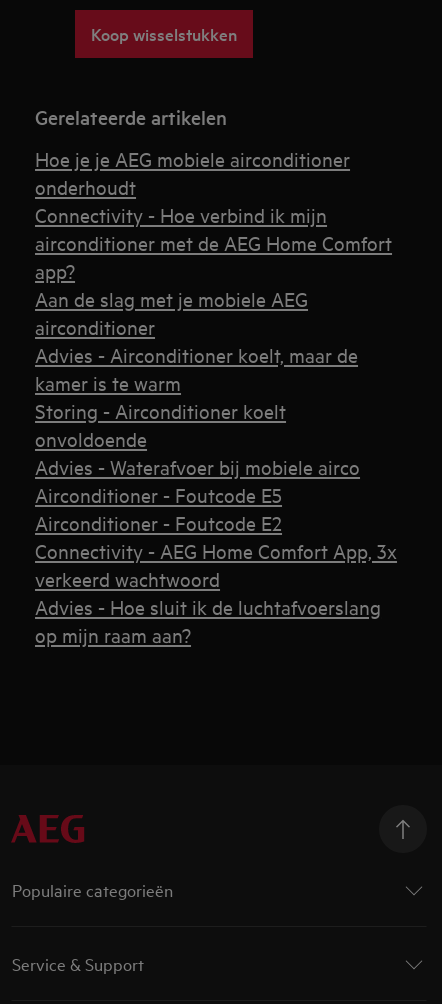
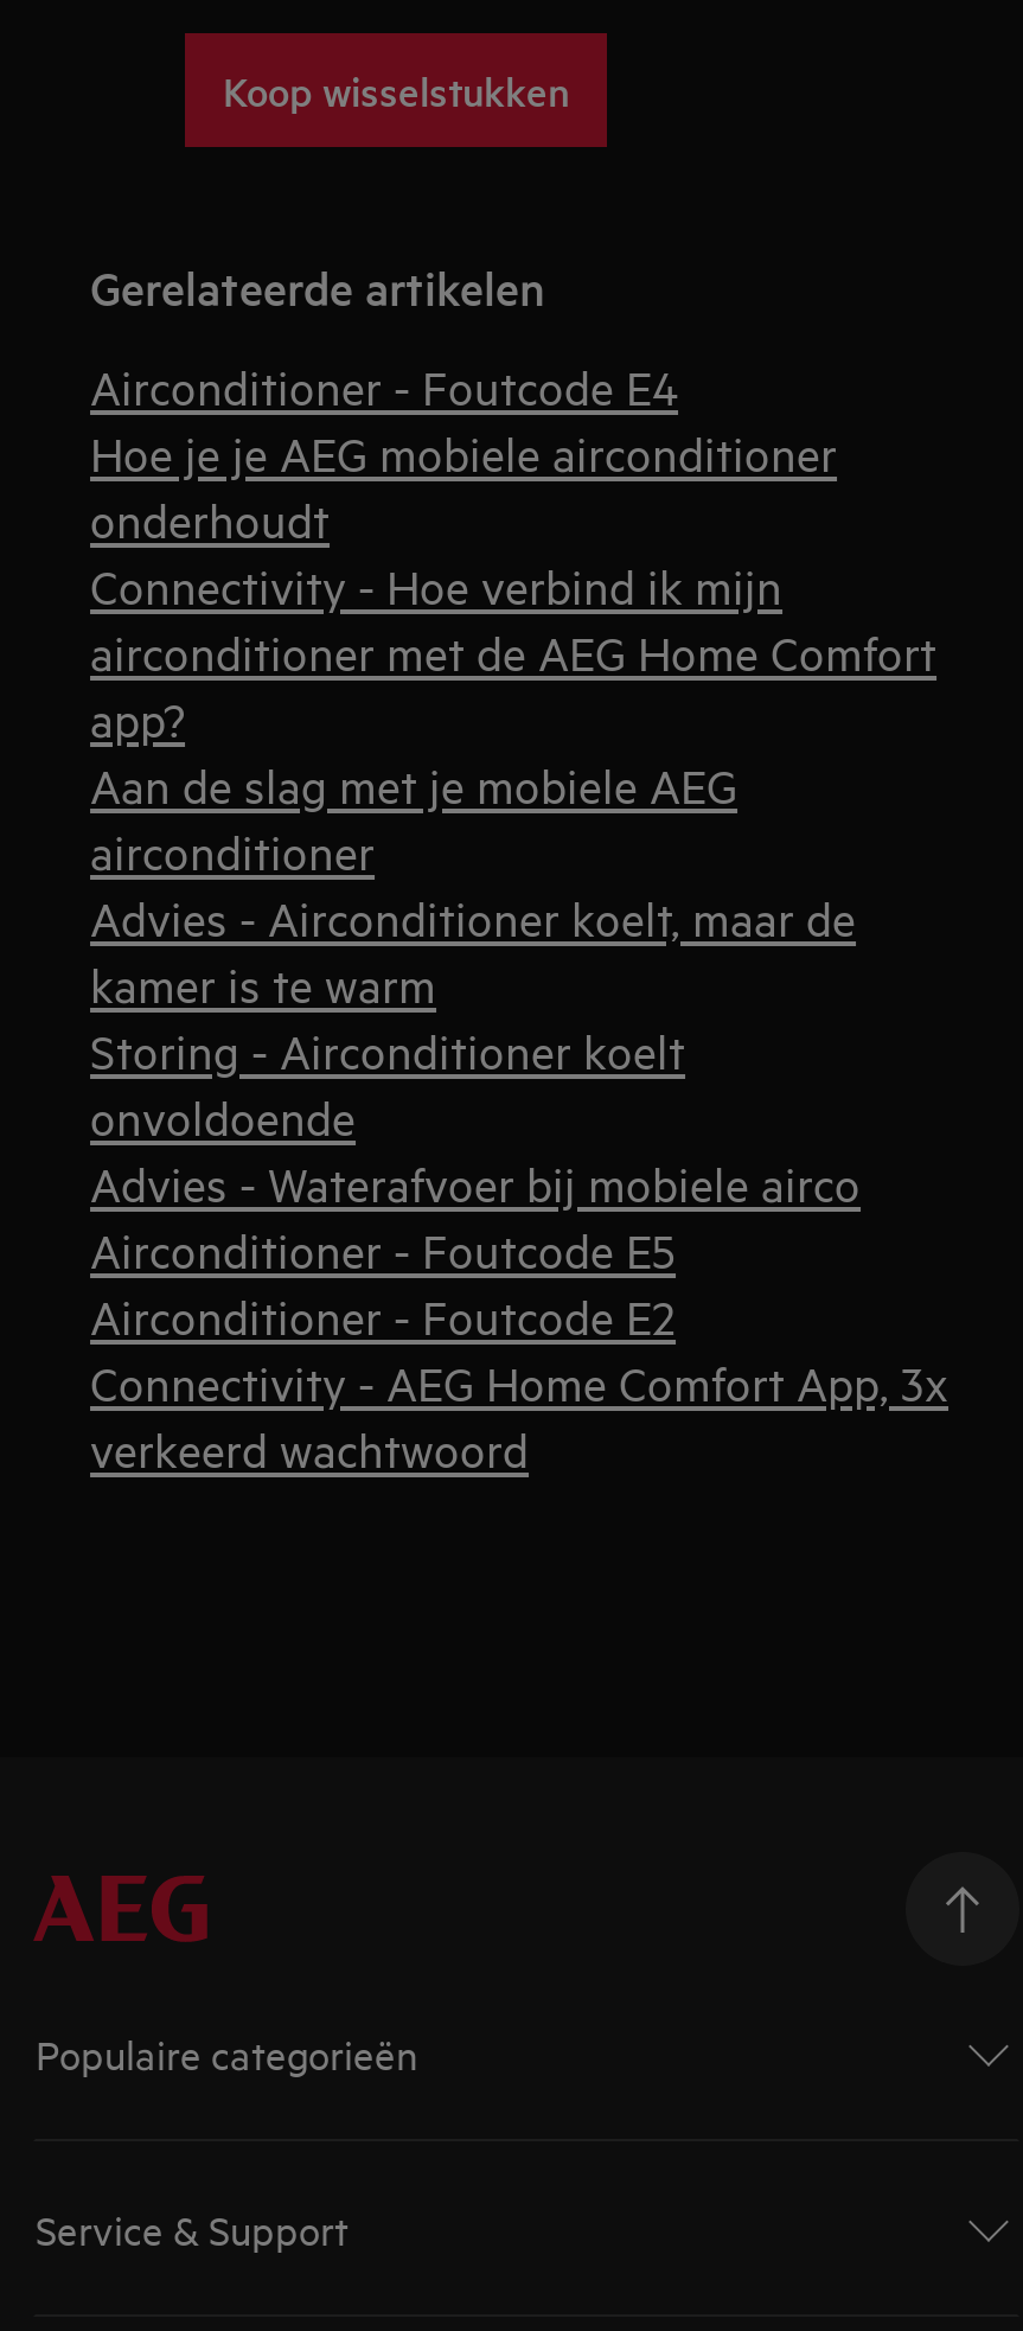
none -> [90,356,678,415] Airconditioner - Foutcode E4
moved [35,146,397,591] -> [90,422,948,1477]: Hoe je je AEG mobiele airconditioner | onderhoudt | Connectivity - Hoe verbind ik mijn | ... | Connectivity - AEG Home Comfort App, 3x | verkeerd wachtwoord
[35,594,381,647] Advies - Hoe sluit ik de luchtafvoerslang | op mijn raam aan? -> none

